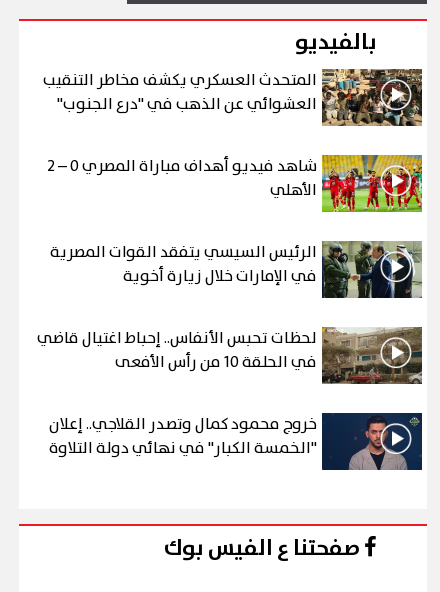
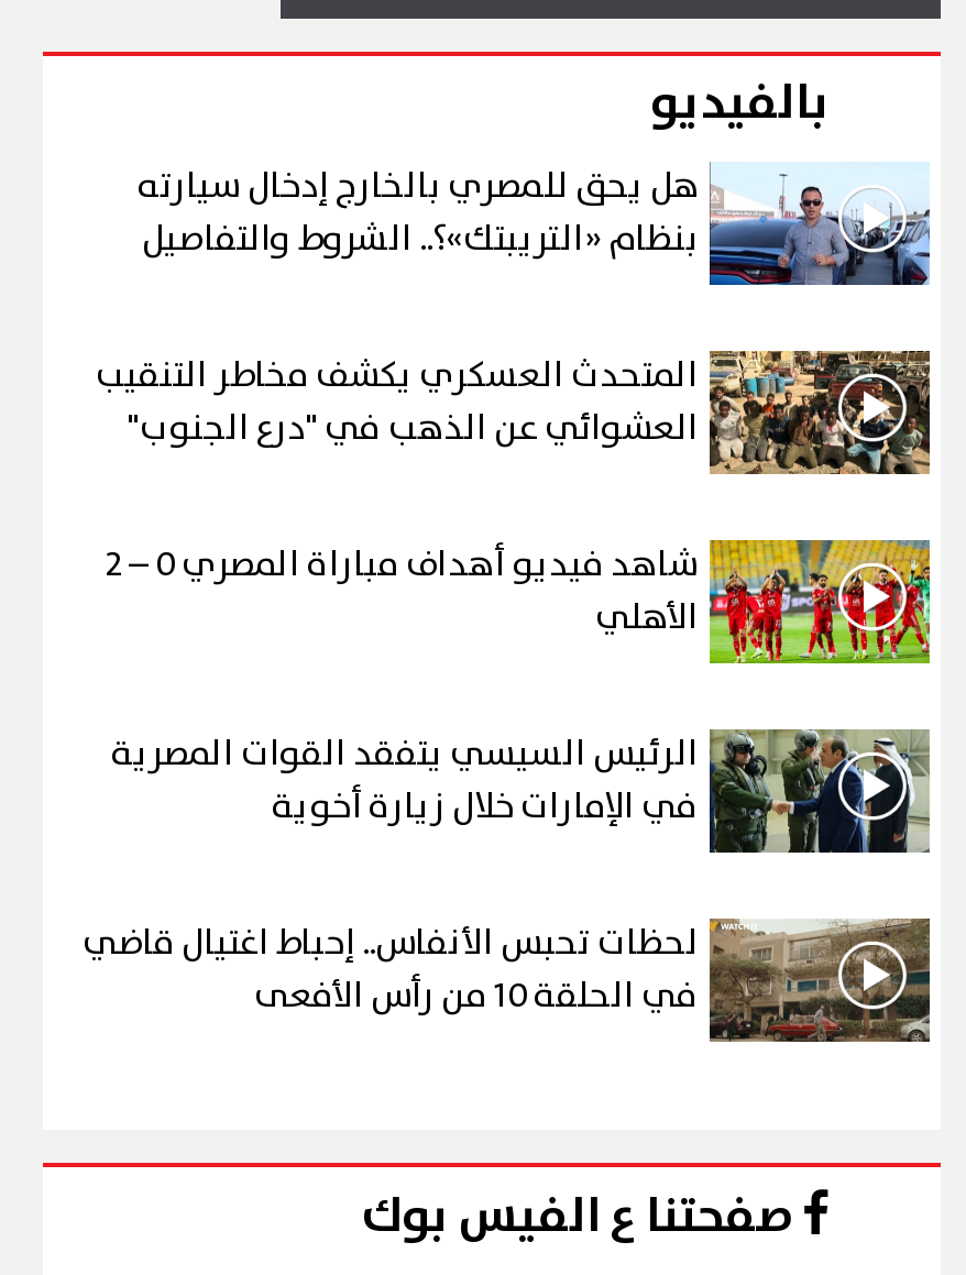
moved [37,67,424,351] -> [83,347,934,972]: [image] | المتحدث العسكري يكشف مخاطر التنقيب | العشوائي عن الذهب في "درع الجنوب" | الأهلي | الرئيس السيسي يتفقد القوات المصرية | في الإمارات خلال زيارة أخوية | لحظات تحبس الأنفاس.. إحباط اغتيال قاضي
none -> [138,160,932,287] [image] | هل يحق للمصري بالخارج إدخال سيارته | بنظام «التريبتك»؟.. الشروط والتفاصيل
moved [321,326,424,384] -> [707,916,934,1044]: [image]
[49,412,423,471] [image] | خروج محمود كمال وتصدر القلاجي.. إعلان | "الخمسة الكبار" في نهائي دولة التلاوة -> none

